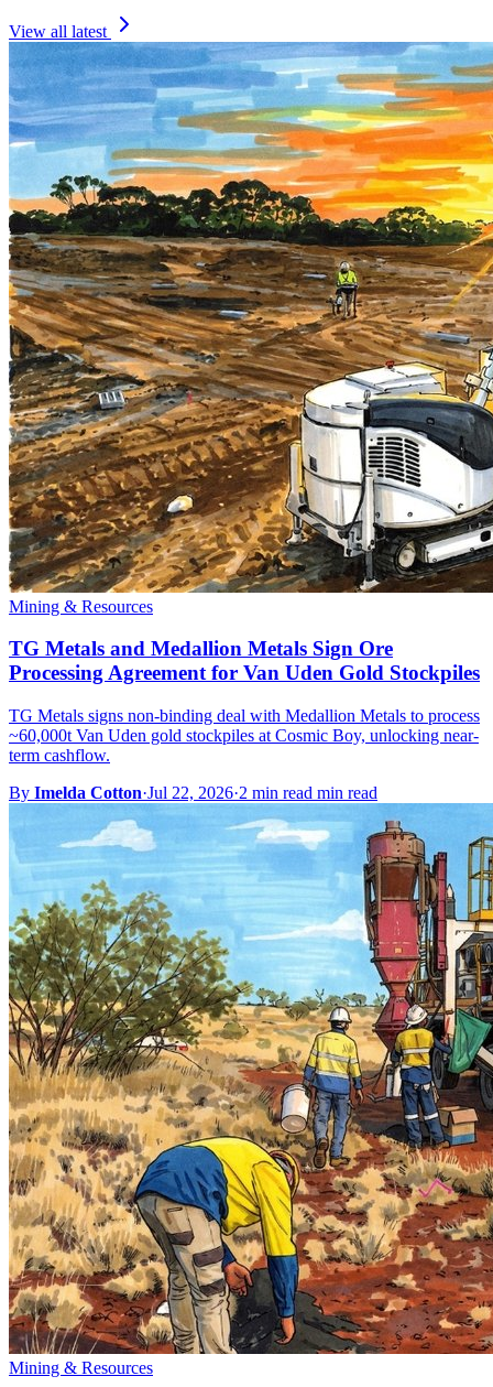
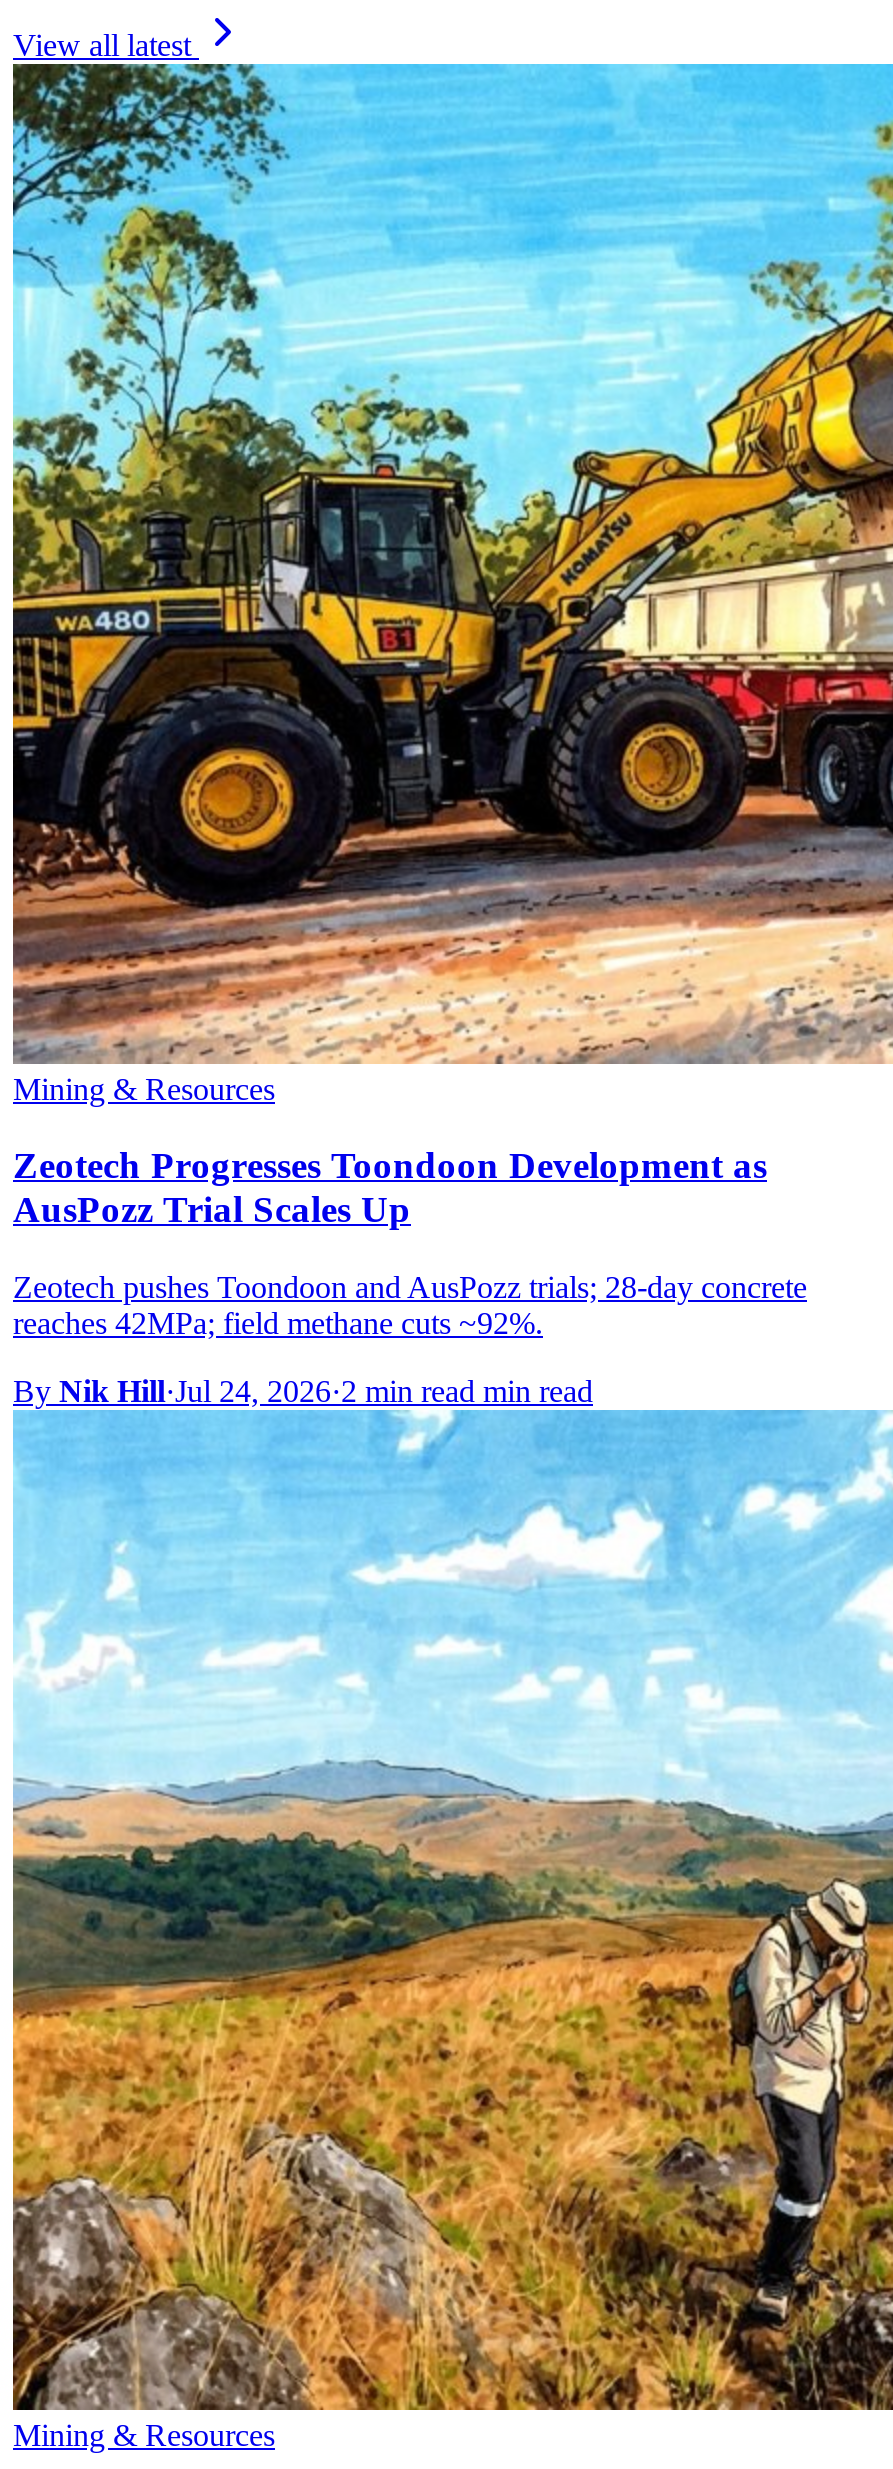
[8,41,490,594] [image] -> [11,62,887,1064] [image]
[9,637,480,684] TG Metals and Medallion Metals Sign Ore | Processing Agreement for Van Uden Gold Stockpiles -> [13,1144,767,1230] Zeotech Progresses Toondoon Development as | AusPozz Trial Scales Up
[9,706,480,764] TG Metals signs non-binding deal with Medallion Metals to process | ~60,000t Van Uden gold stockpiles at Cosmic Boy, unlocking near- | term cashflow. -> [13,1270,807,1340] Zeotech pushes Toondoon and AusPozz trials; 28-day concrete | reaches 42MPa; field methane cuts ~92%.
[9,783,377,802] By Imelda Cotton·Jul 22, 2026·2 min read min read -> [13,1374,593,1408] By Nik Hill·Jul 24, 2026·2 min read min read
[8,804,490,1355] [image] -> [11,1412,887,2412] [image]

